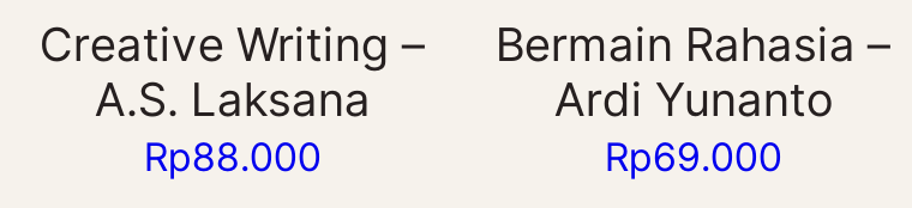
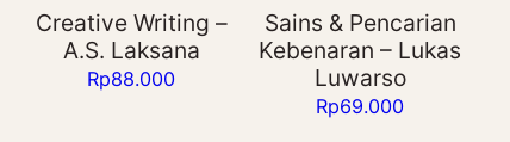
[495,15,891,127] Bermain Rahasia – | Ardi Yunanto -> [259,8,461,91] Sains & Pencarian | Kebenaran – Lukas | Luwarso

